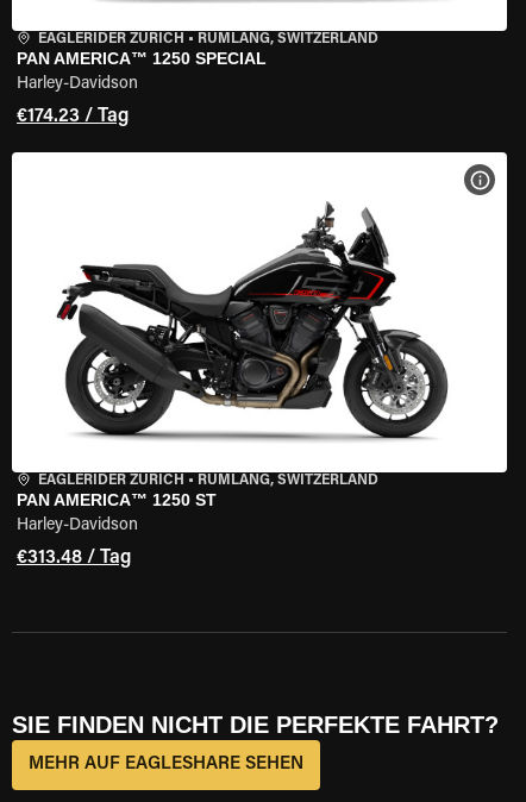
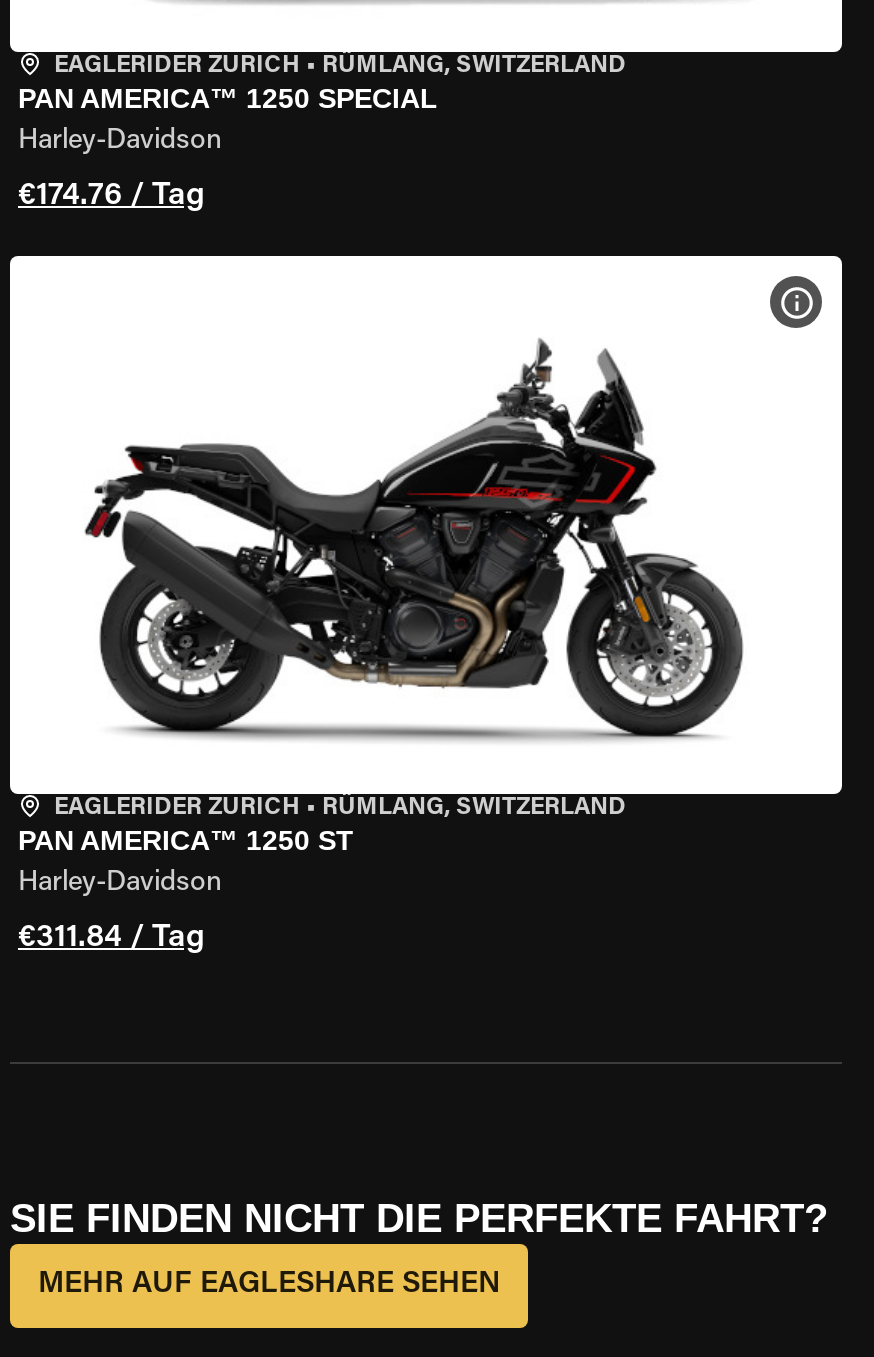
[17,107,129,126] €174.23 / Tag -> [18,180,204,212] €174.76 / Tag
[17,549,131,568] €313.48 / Tag -> [18,922,204,954] €311.84 / Tag

